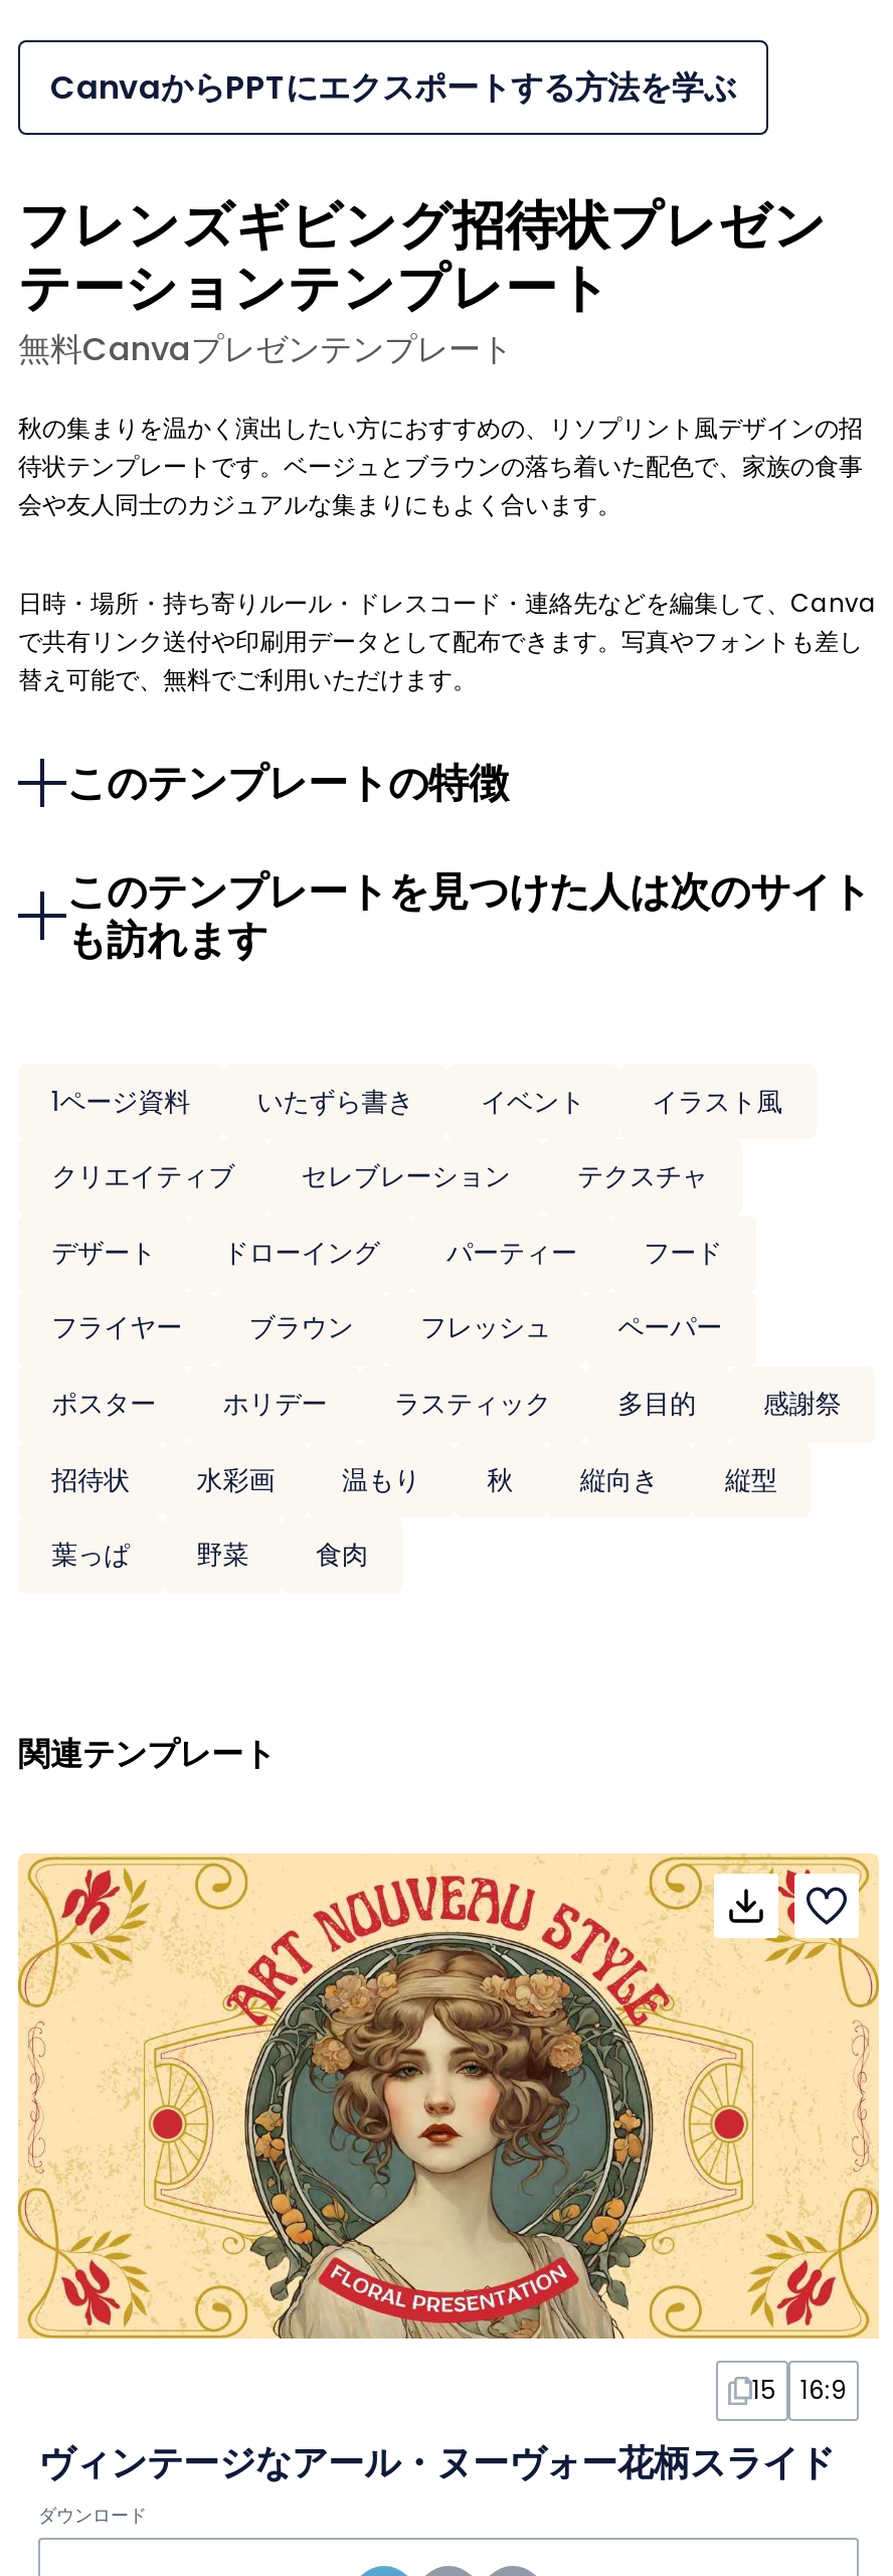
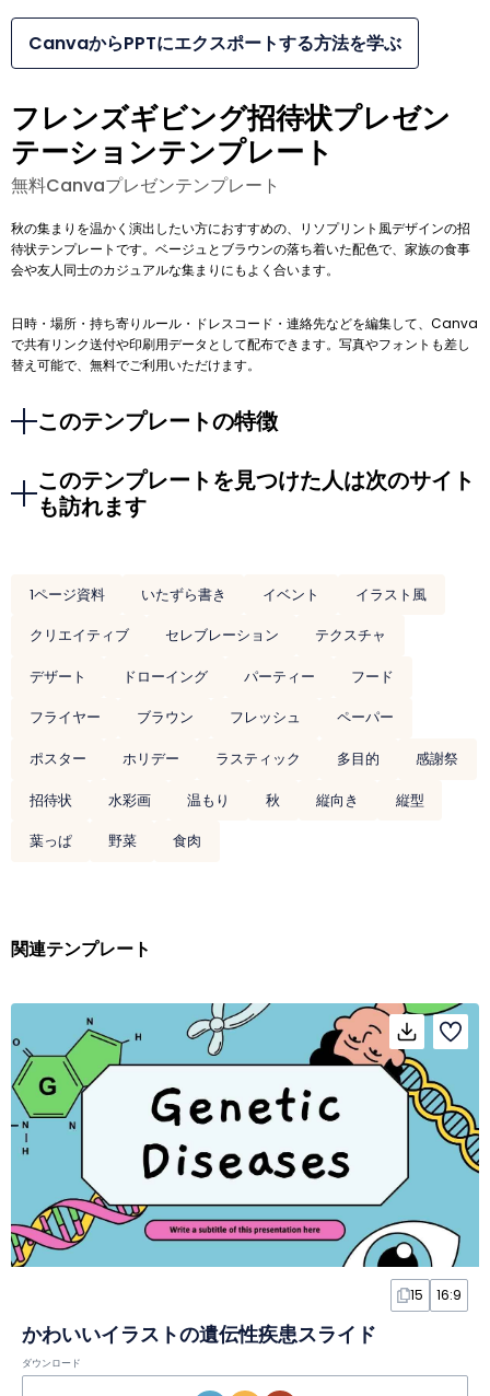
[16,1852,881,2341] [image] -> [10,1002,480,1268] [image]
[38,2437,835,2487] ヴィンテージなアール・ヌーヴォー花柄スライド -> [22,1320,376,1348] かわいいイラストの遺伝性疾患スライド

